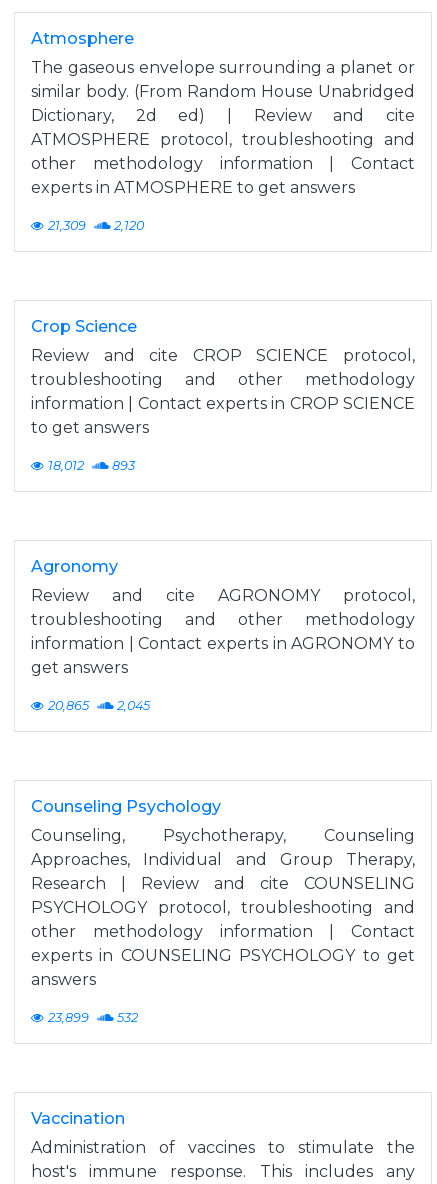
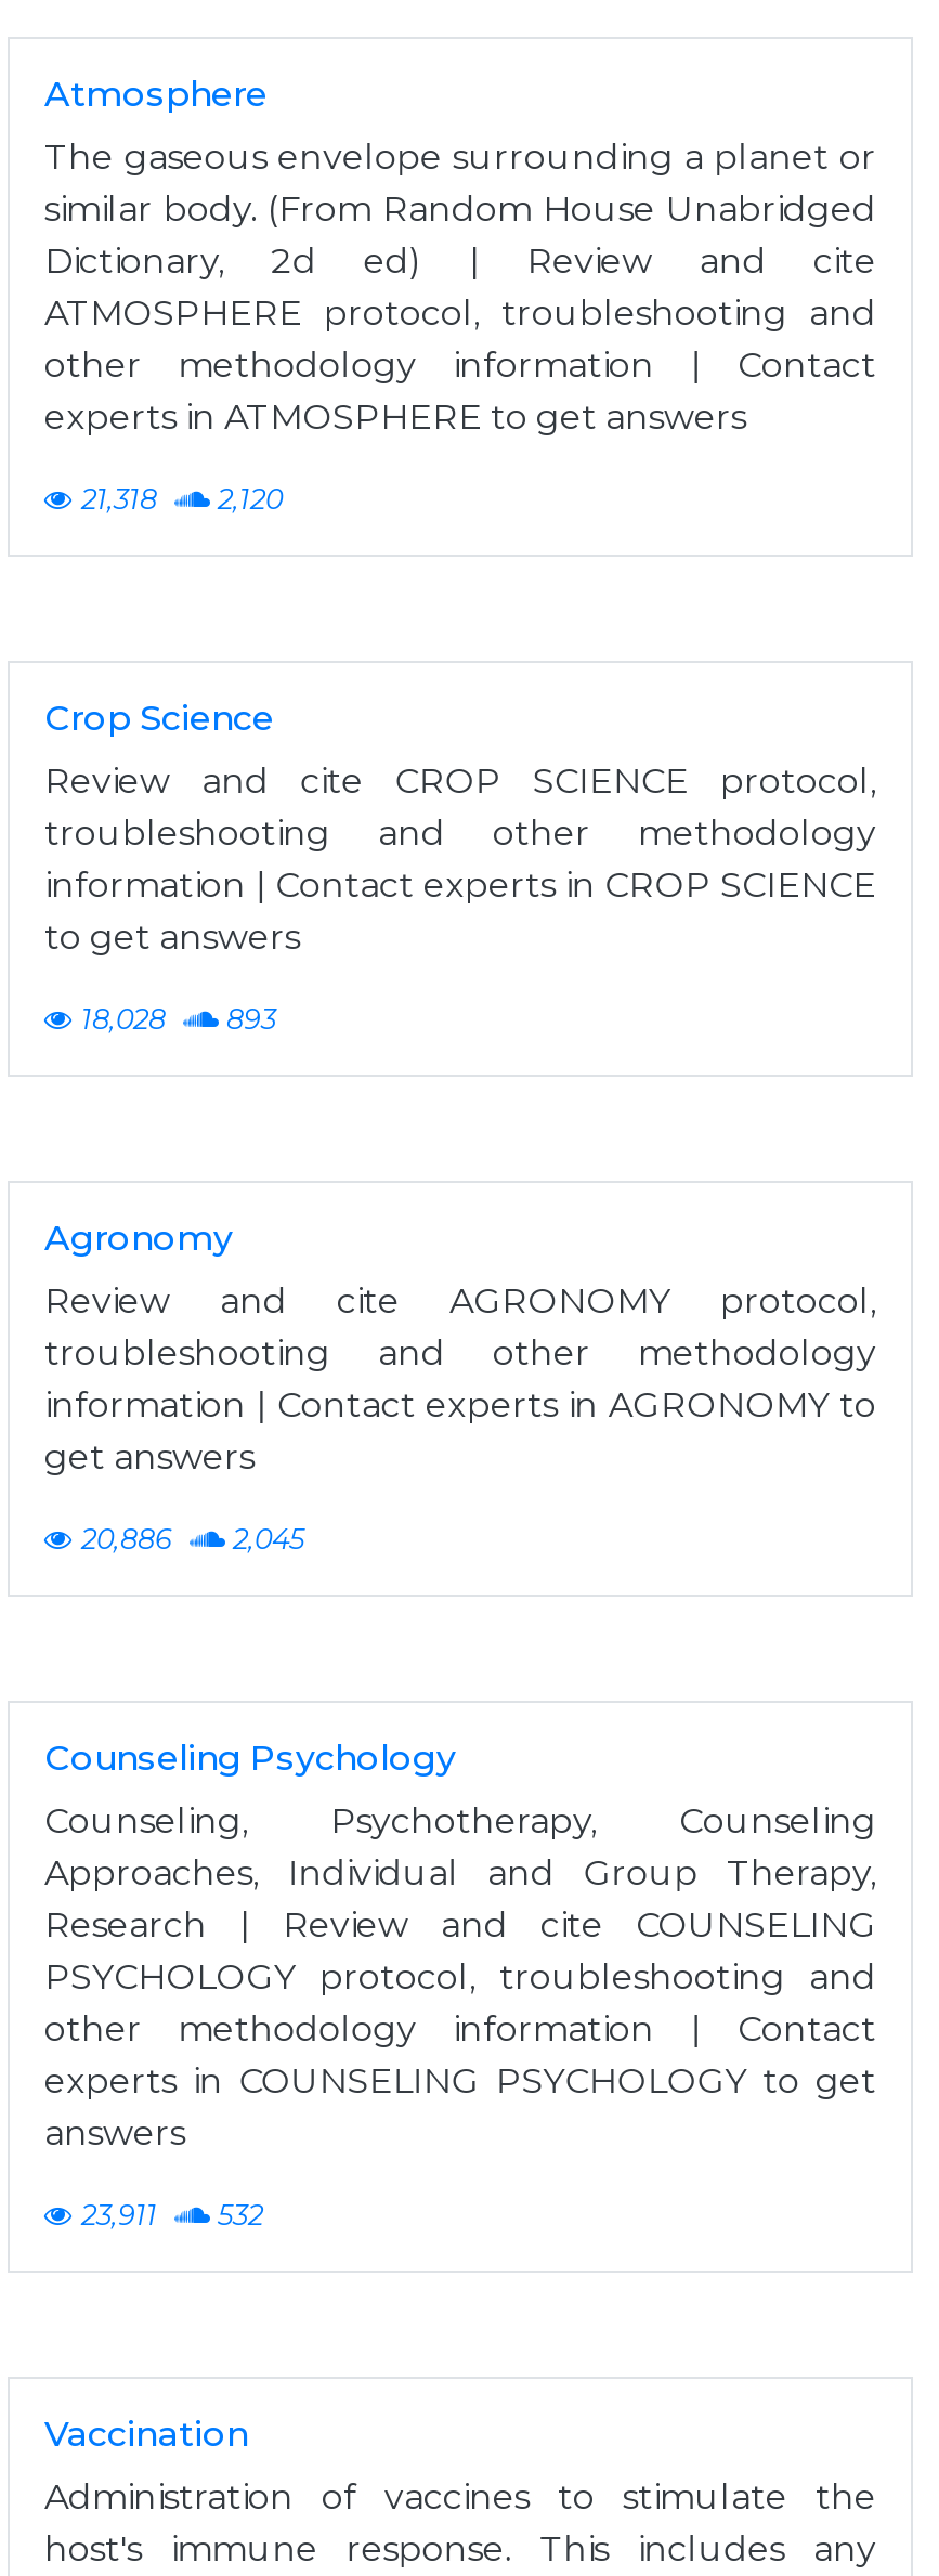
[48,218,144,233] 21,309 2,120 -> [81,482,283,515] 21,318 2,120
[48,458,135,473] 18,012 893 -> [81,1002,276,1035] 18,028 893
[48,698,150,713] 20,865 2,045 -> [81,1522,304,1555] 20,886 2,045
[48,1010,138,1025] 23,899 532 -> [81,2198,263,2231] 23,911 532

